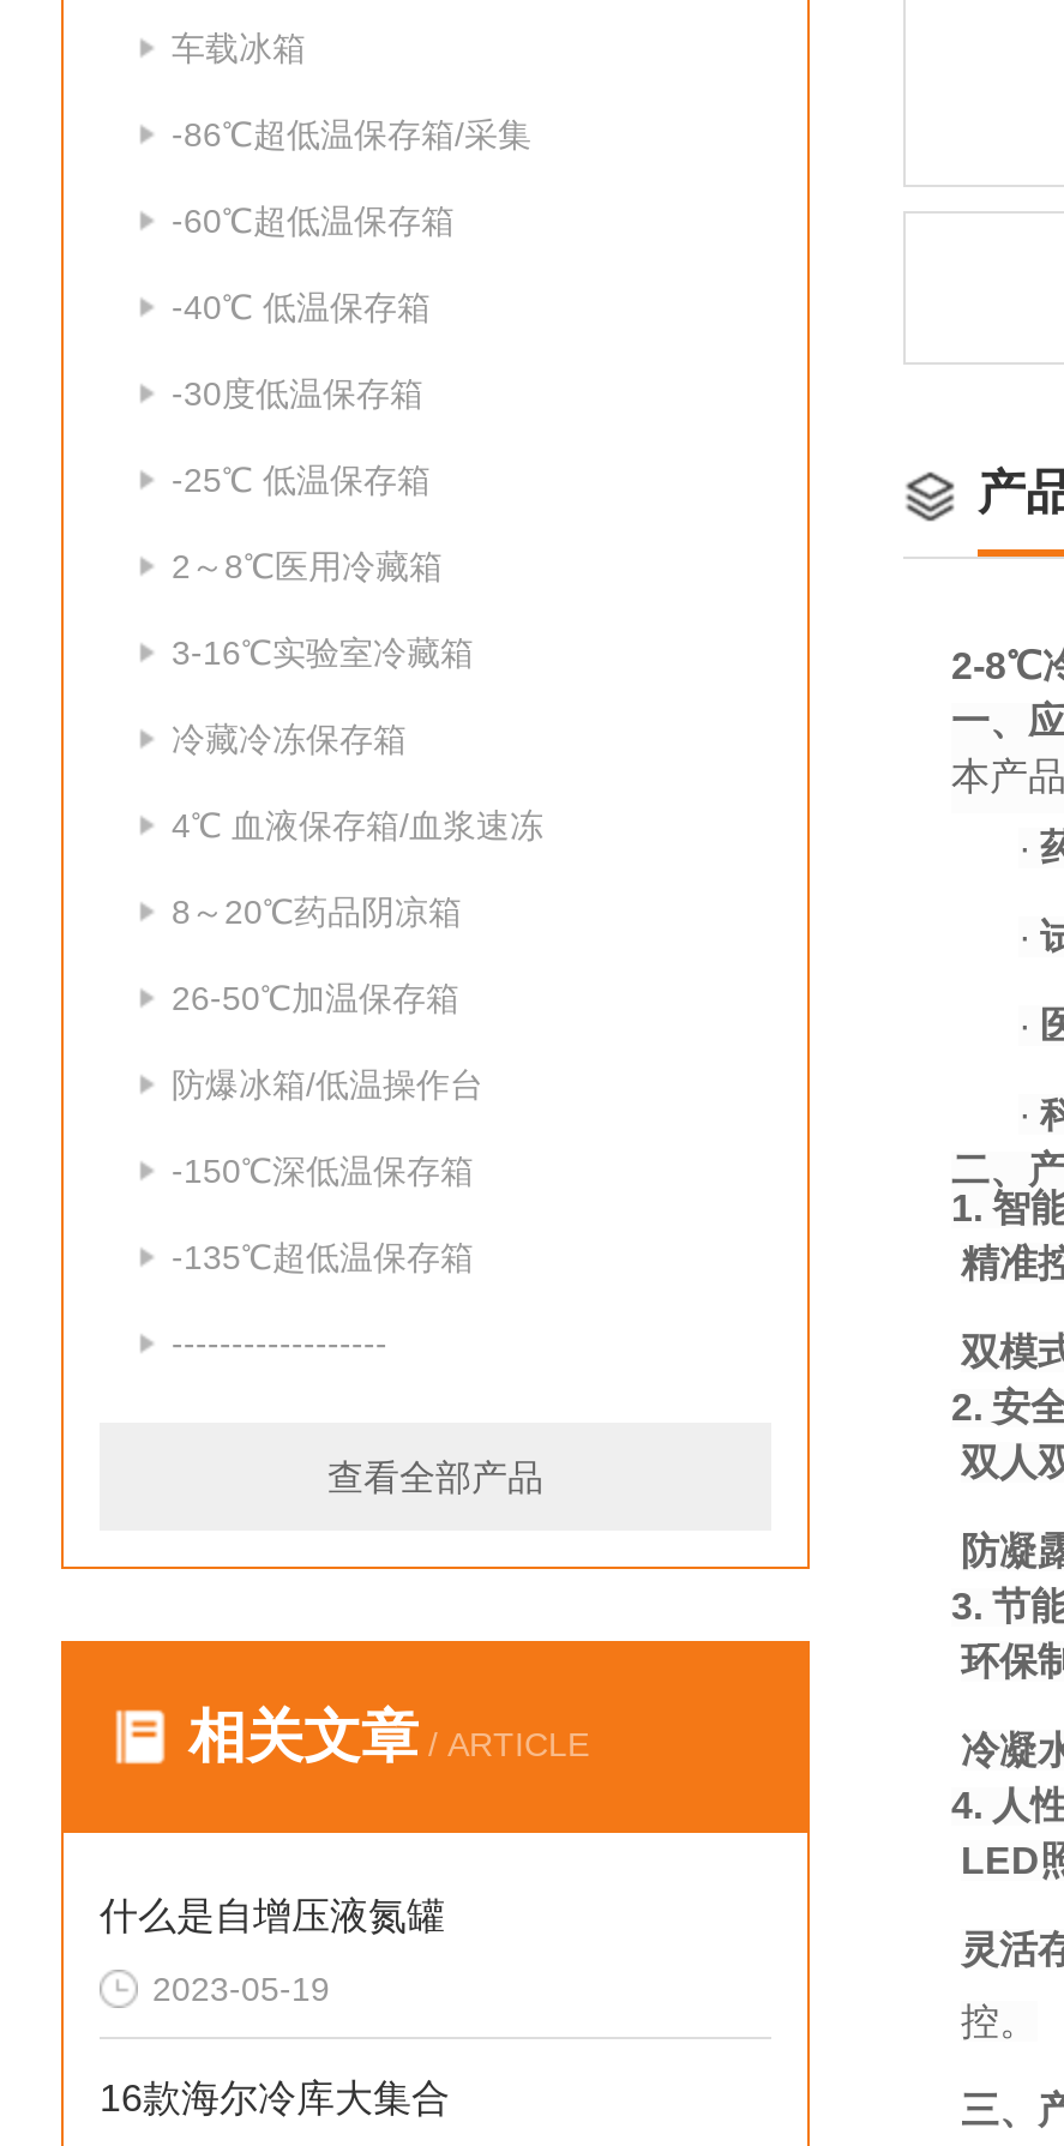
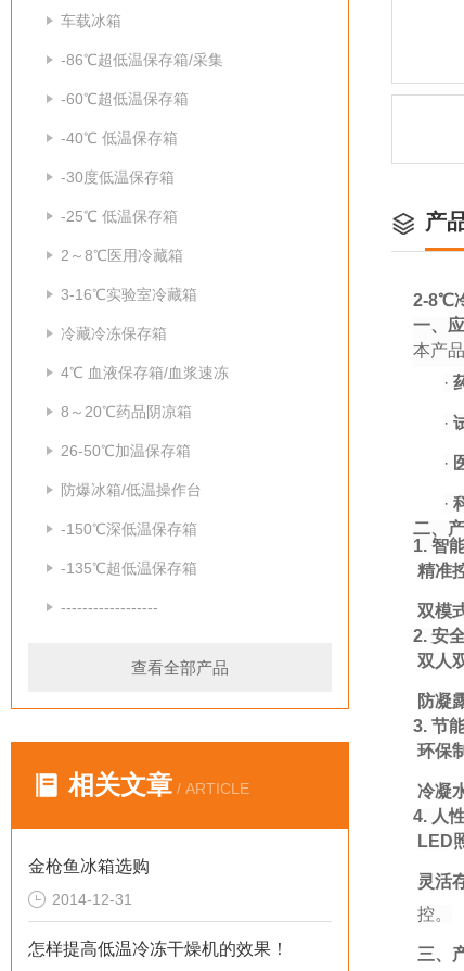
[100,1895,445,1936] 什么是自增压液氮罐 -> [28,857,150,875] 金枪鱼冰箱选购
[152,1970,330,2008] 2023-05-19 -> [52,891,132,908] 2014-12-31
[100,2078,450,2118] 16款海尔冷库大集合 -> [28,940,288,958] 怎样提高低温冷冻干燥机的效果！

